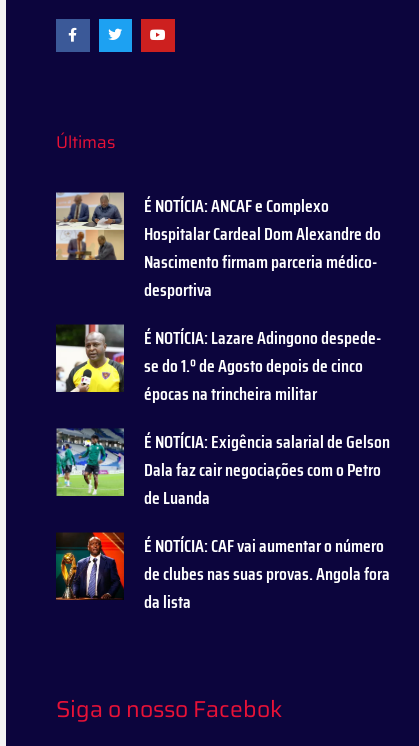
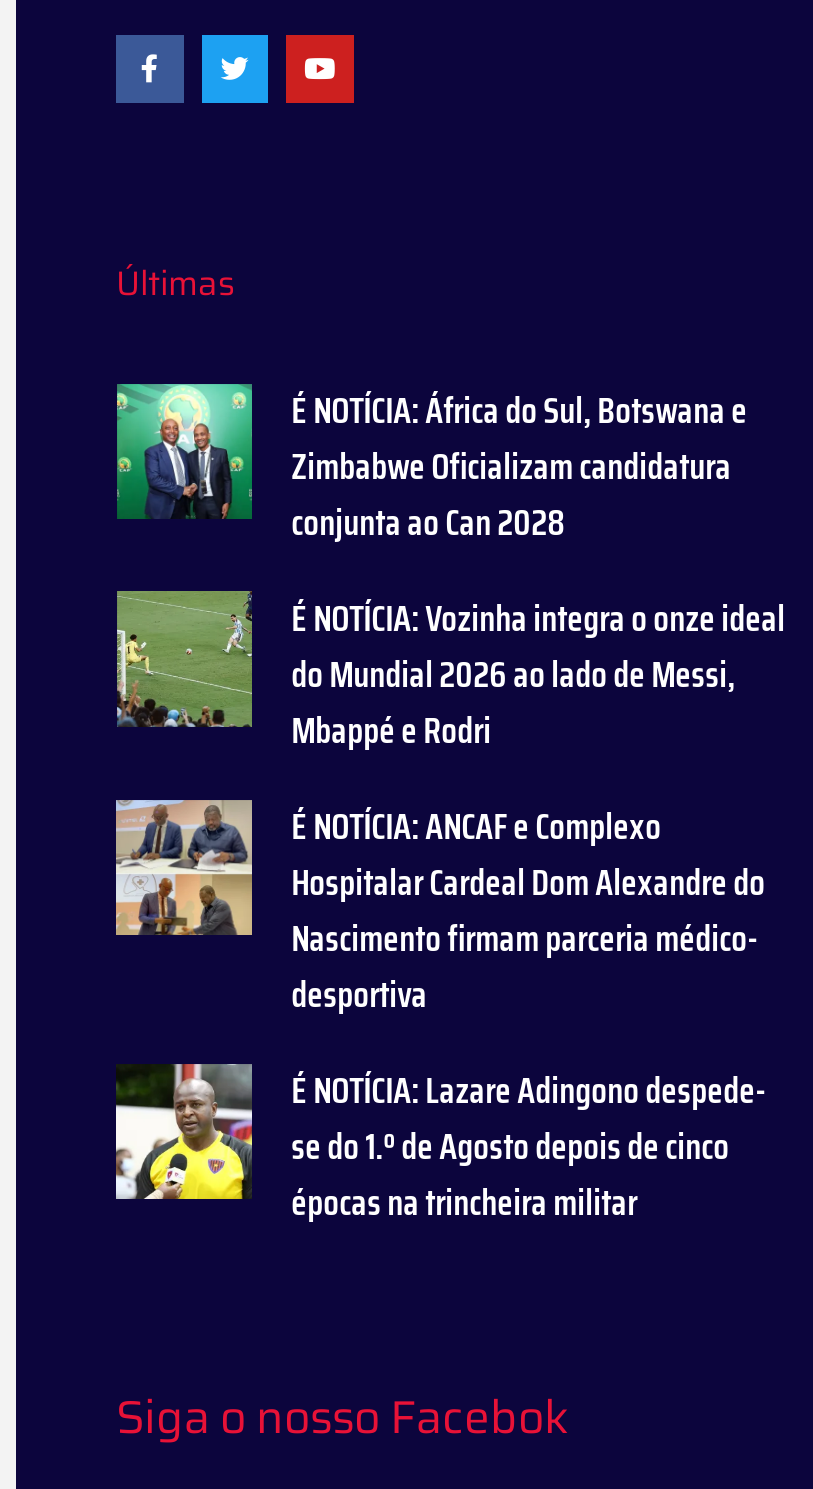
none -> [114,589,254,729] [image]
none -> [116,383,785,759] [image] | É NOTÍCIA: África do Sul, Botswana e | Zimbabwe Oficializam candidatura | conjunta ao Can 2028 | É NOTÍCIA: Vozinha integra o onze ideal | do Mundial 2026 ao lado de Messi, | Mbappé e Rodri
moved [55,191,381,408] -> [114,797,765,1231]: [image] | É NOTÍCIA: ANCAF e Complexo | Hospitalar Cardeal Dom Alexandre do | Nascimento firmam parceria médico- | desportiva | É NOTÍCIA: Lazare Adingono despede- | se do 1.º de Agosto depois de cinco | épocas na trincheira militar
[55,428,390,616] [image] | É NOTÍCIA: Exigência salarial de Gelson | Dala faz cair negociações com o Petro | de Luanda | É NOTÍCIA: CAF vai aumentar o número | de clubes nas suas provas. Angola fora | da lista -> none
[56,531,125,601] [image] -> none

